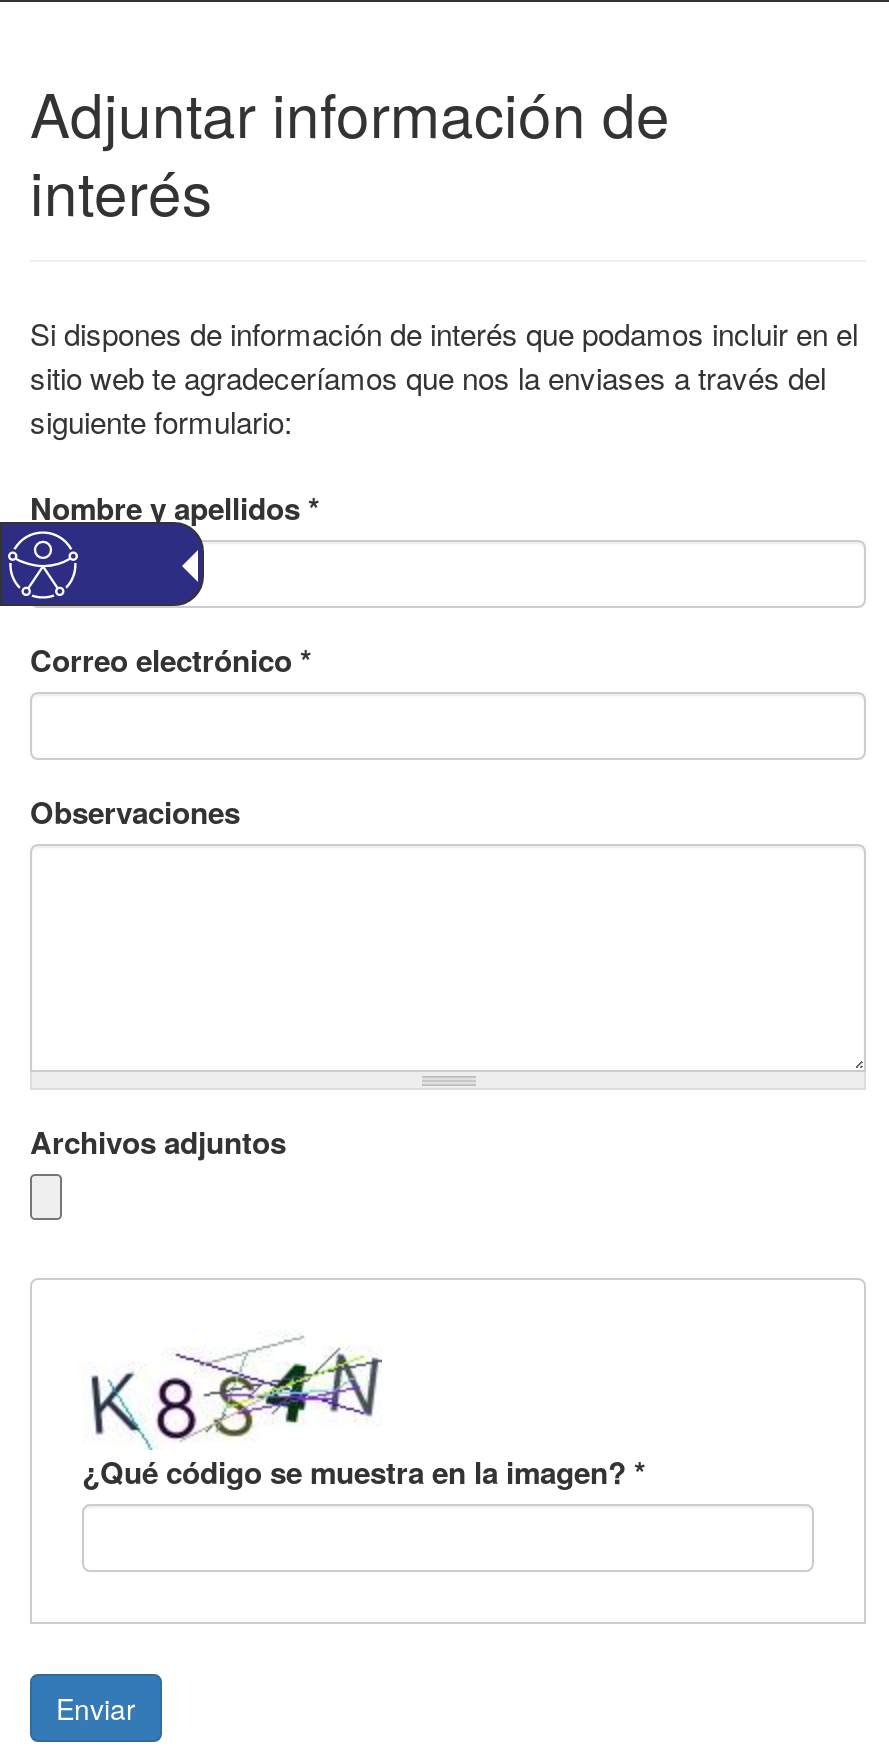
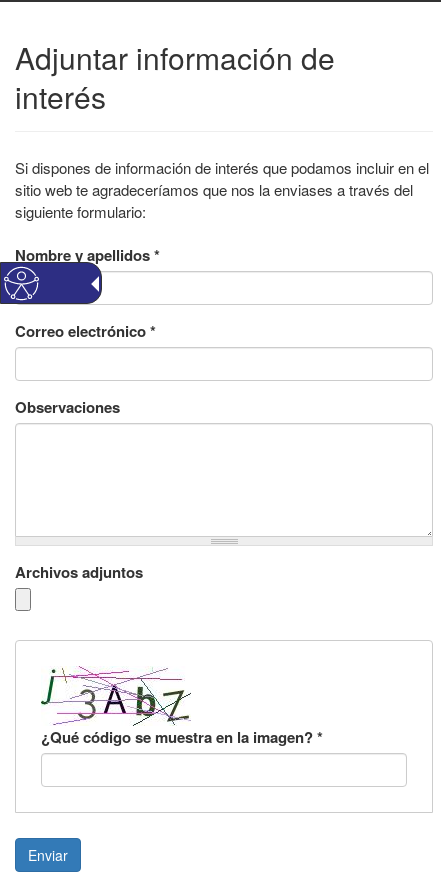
[82,1332,382,1446] [image] -> [40,666,191,724] [image]

